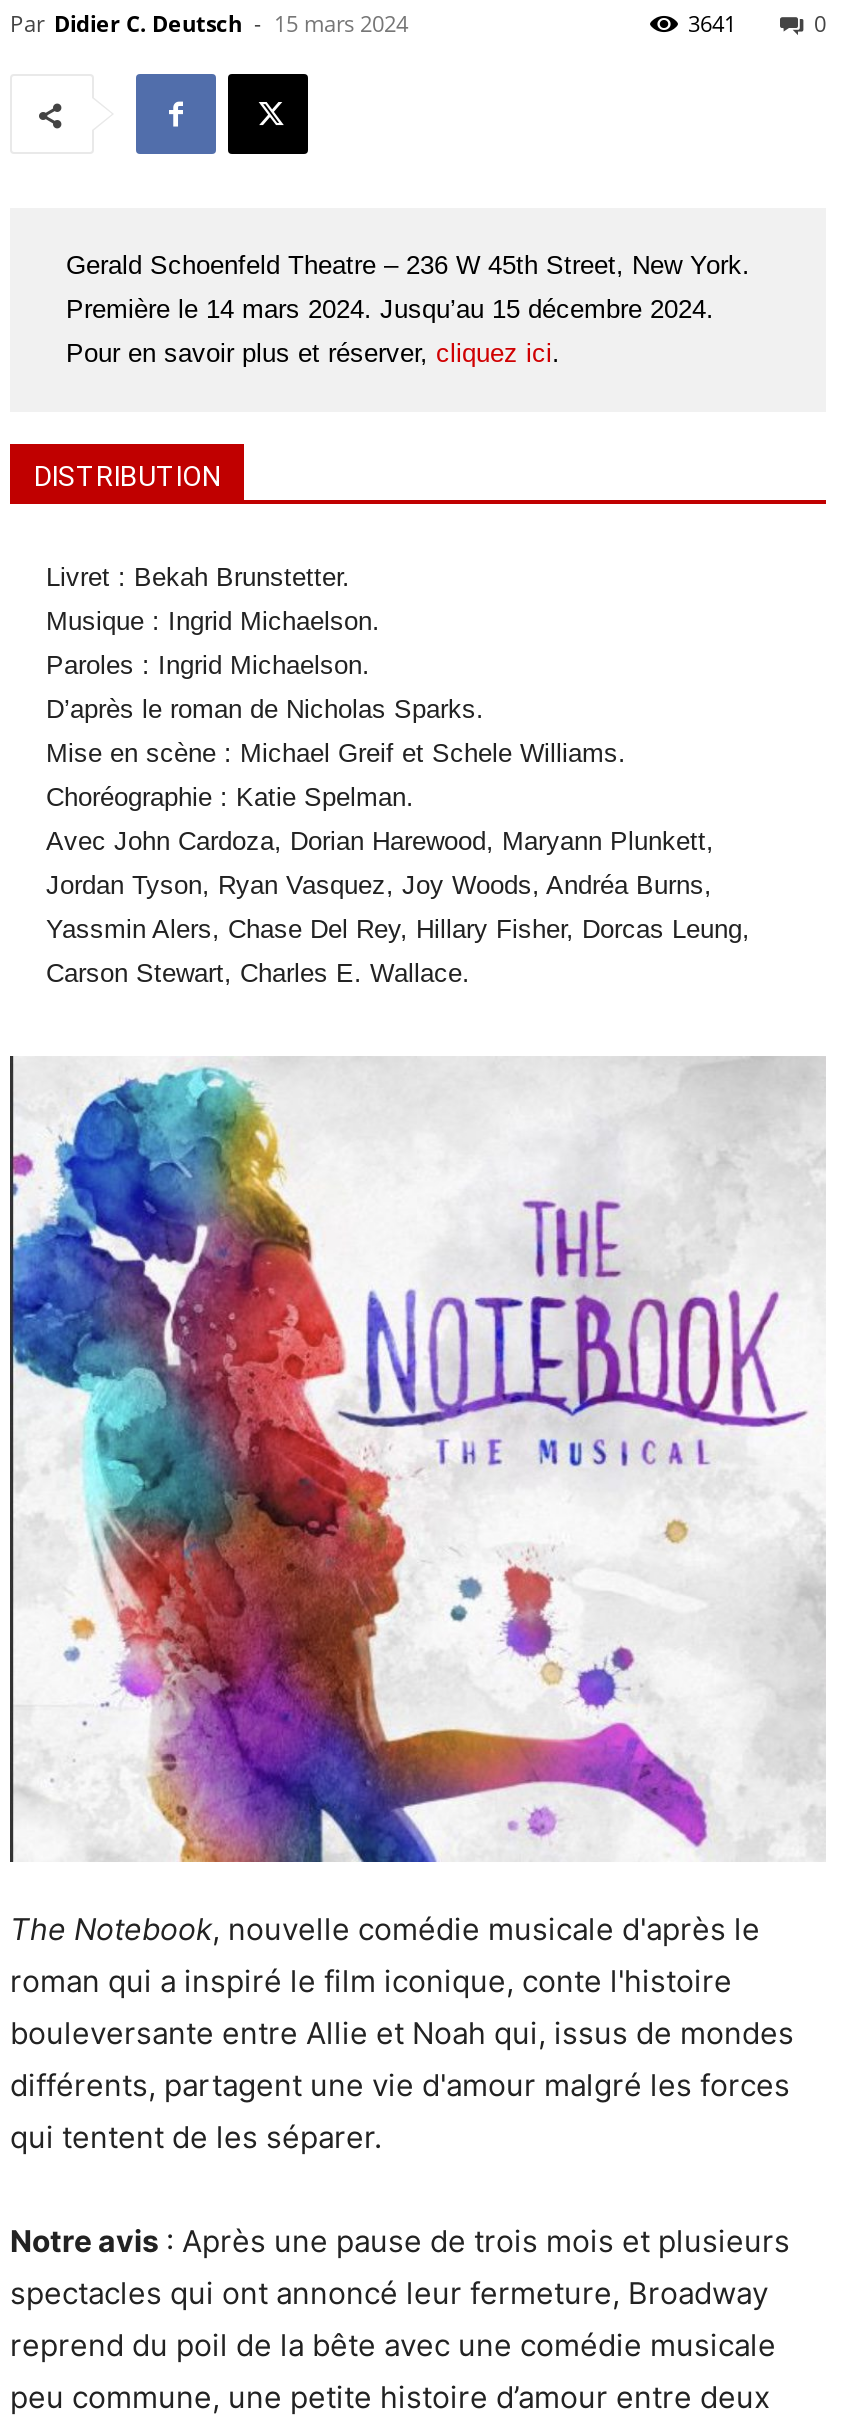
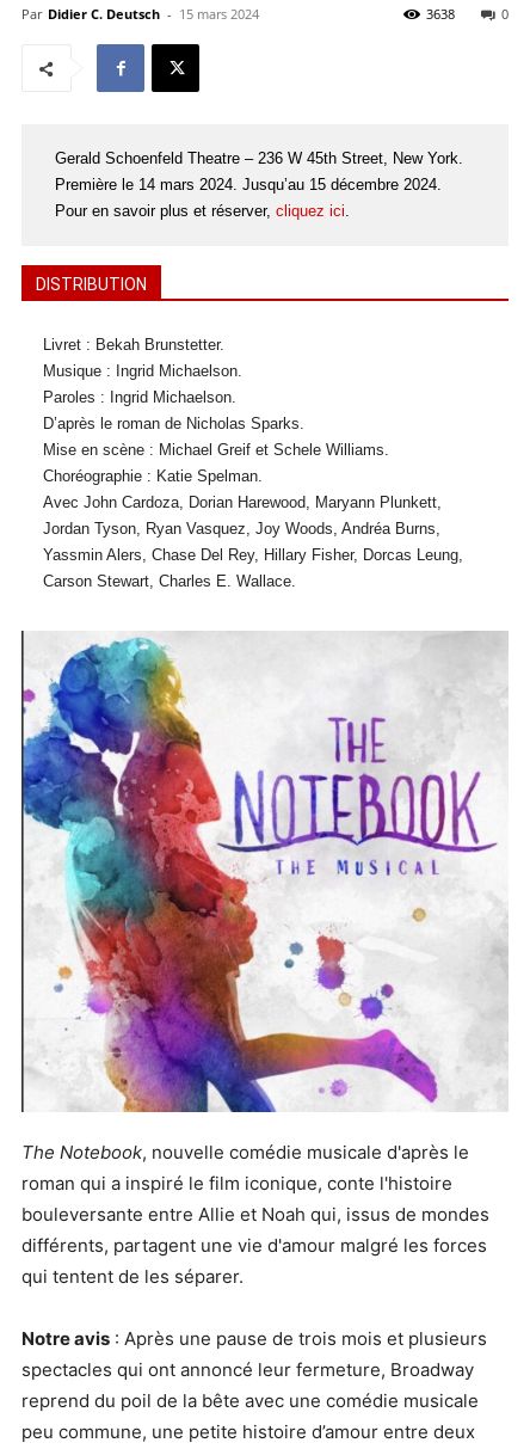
[688,8,736,38] 3641 -> [426,5,455,23] 3638

